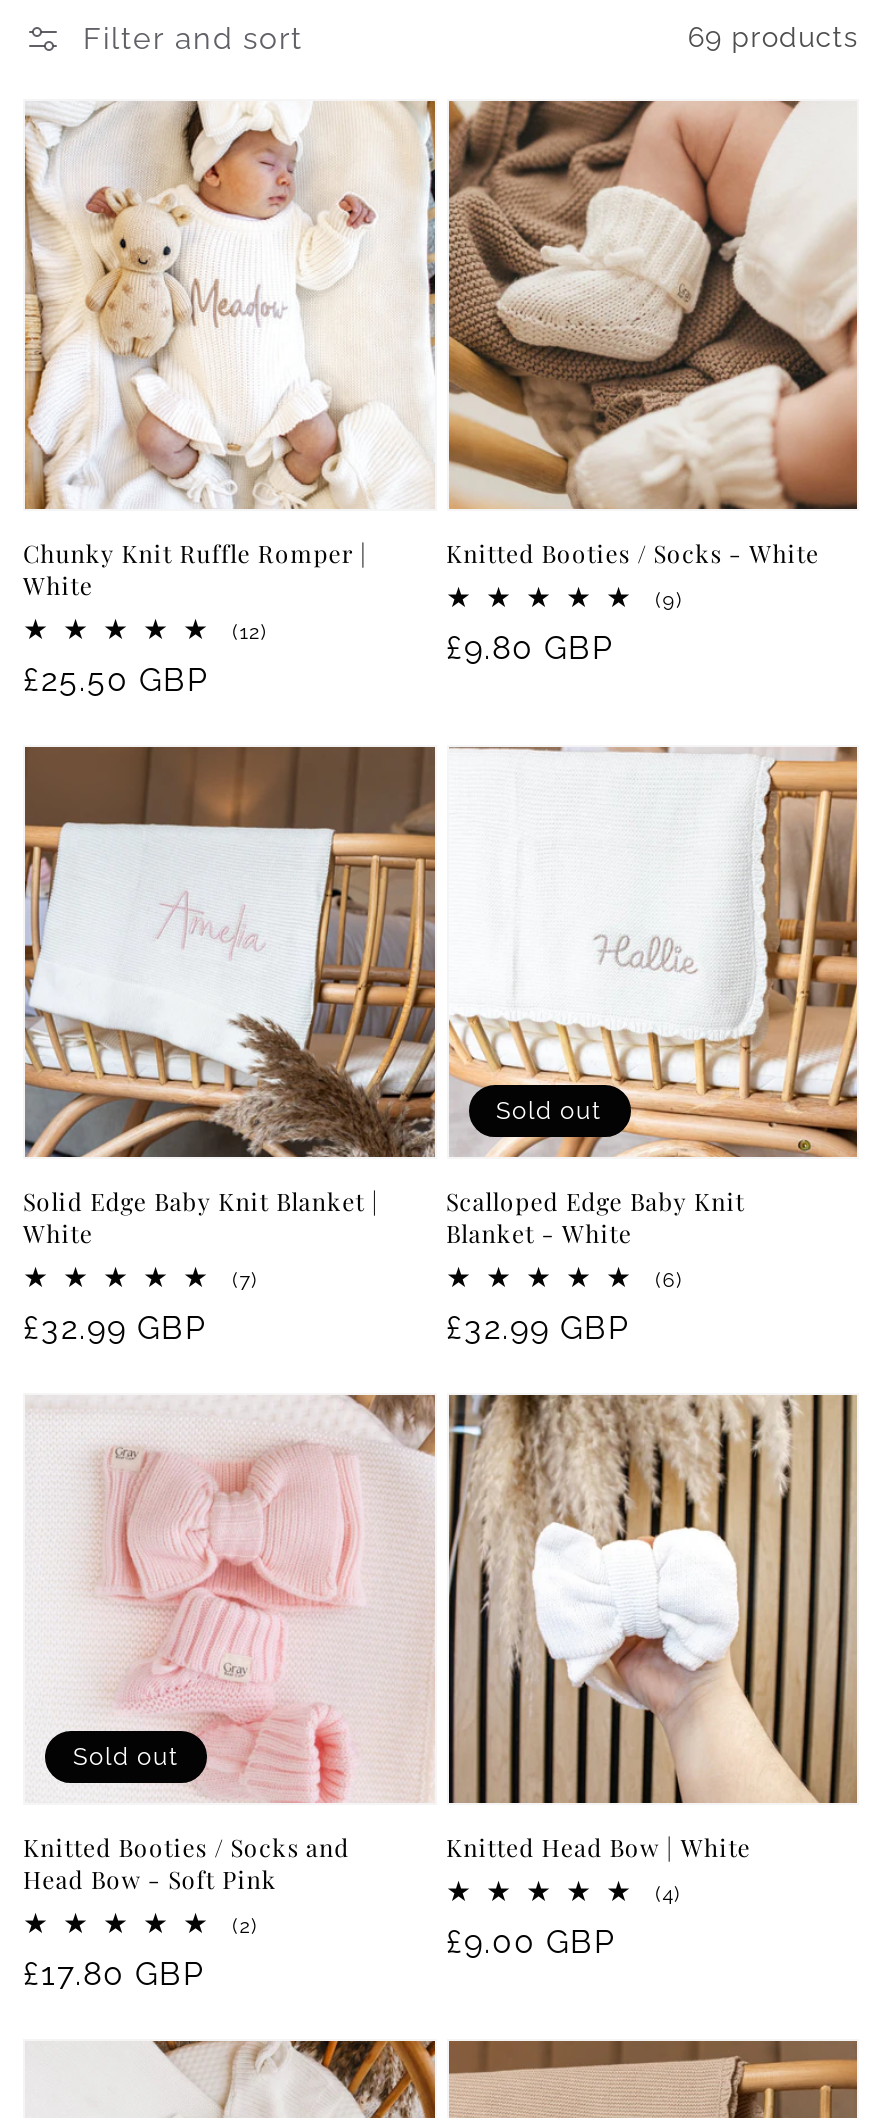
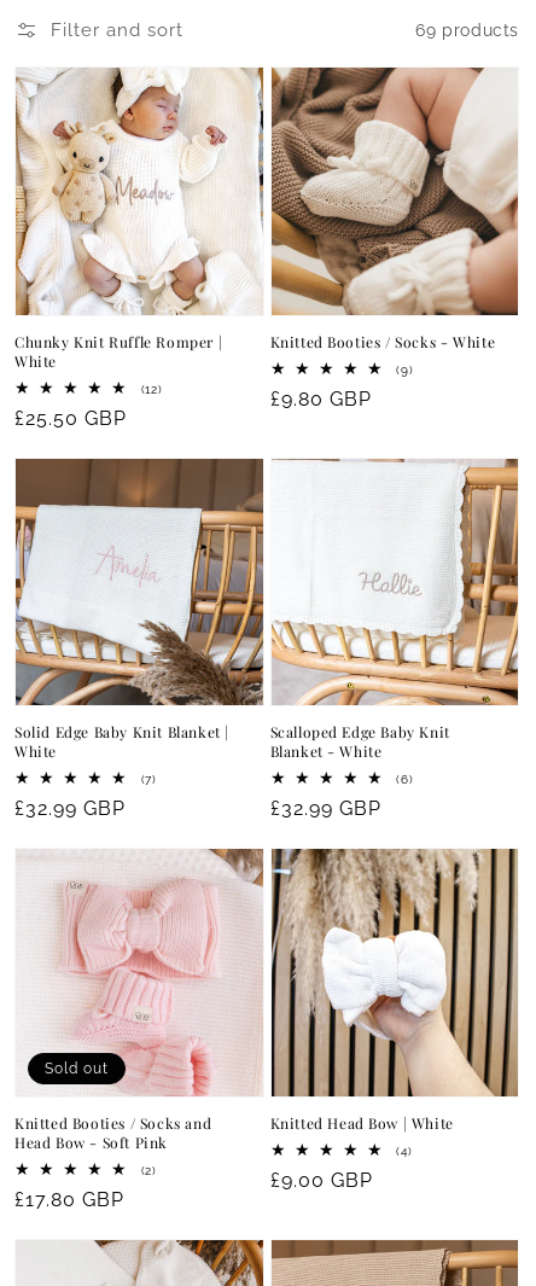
[496,1096,602,1124] Sold out -> none

